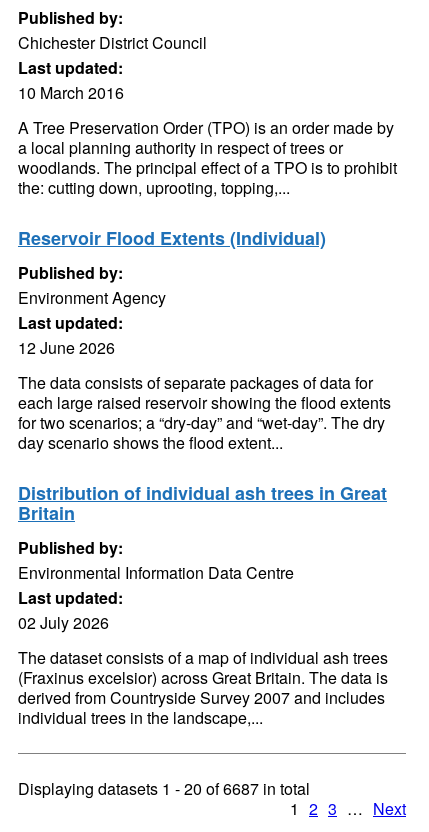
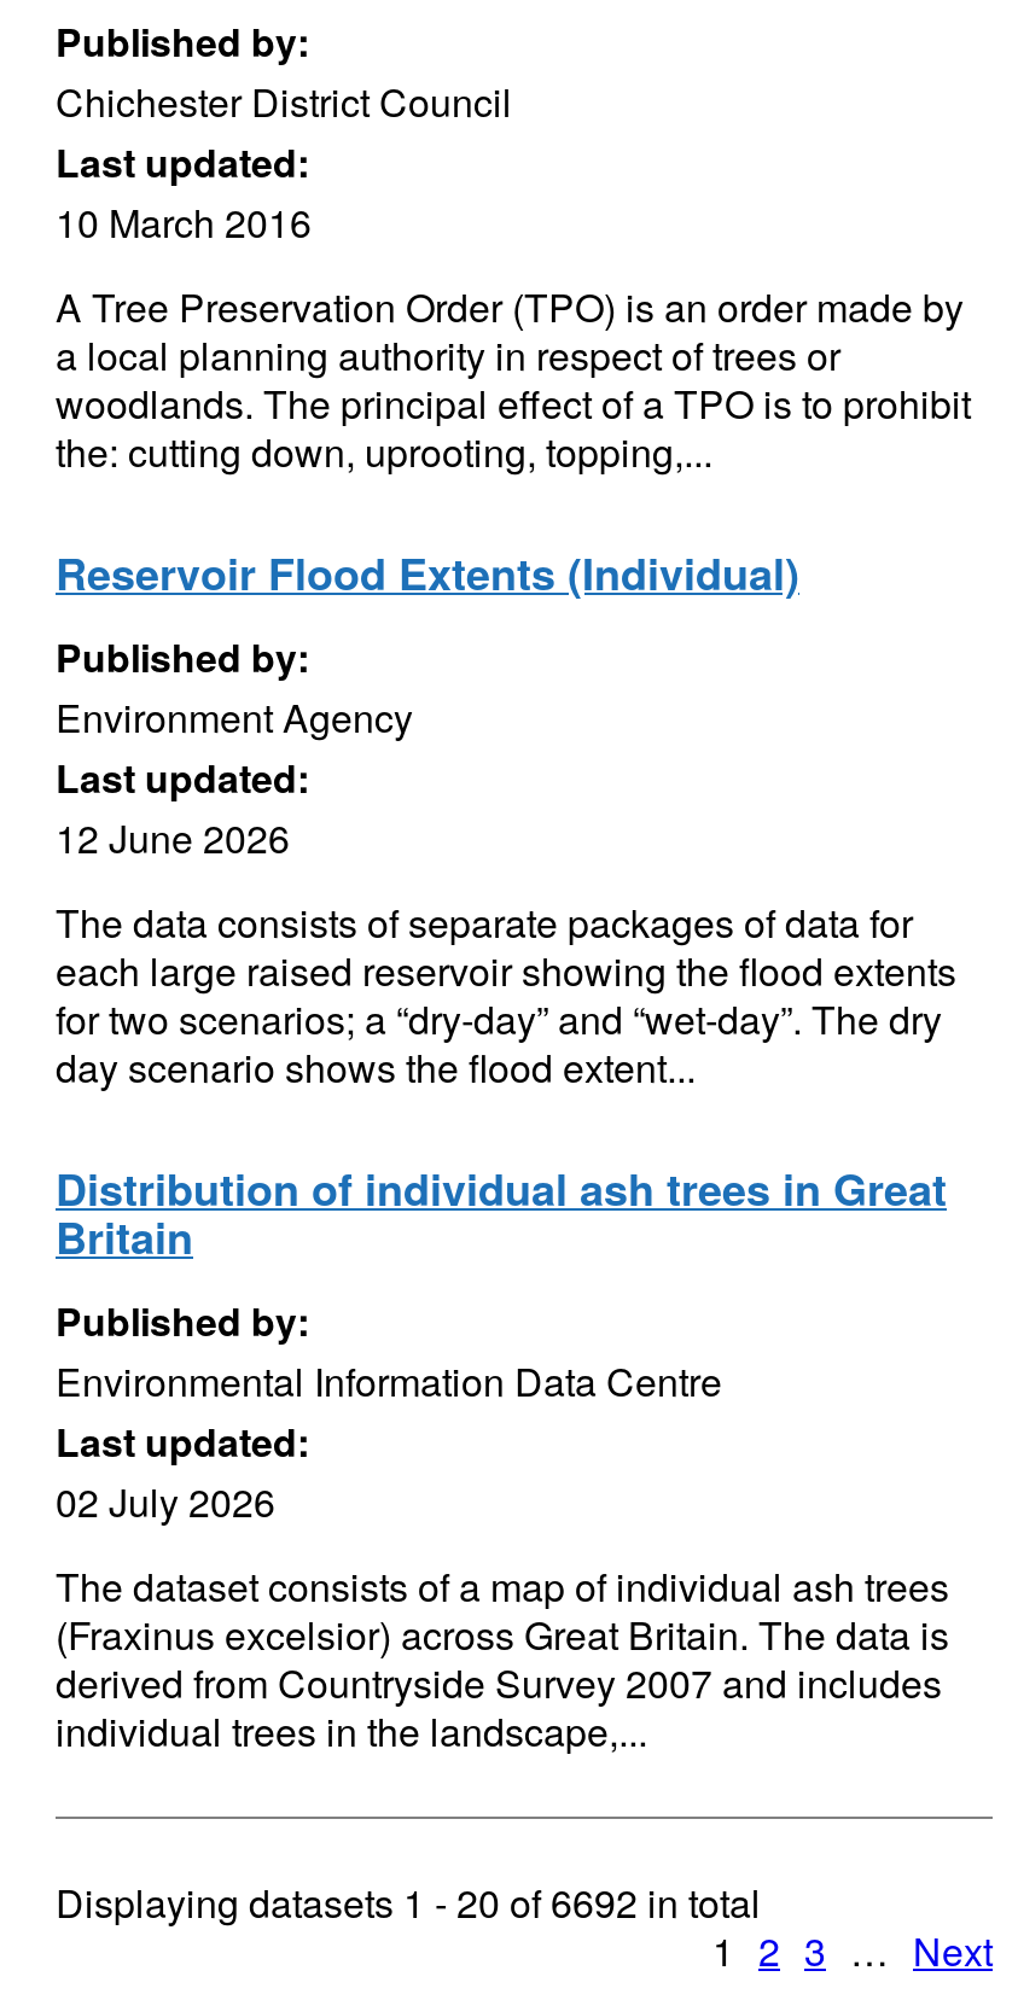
[18,777,310,800] Displaying datasets 1 - 20 of 6687 in total -> [56,1875,761,1930] Displaying datasets 1 - 20 of 6692 in total

